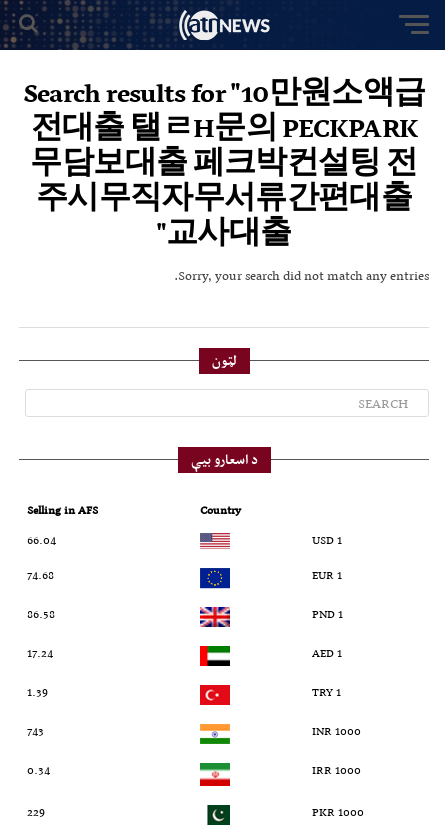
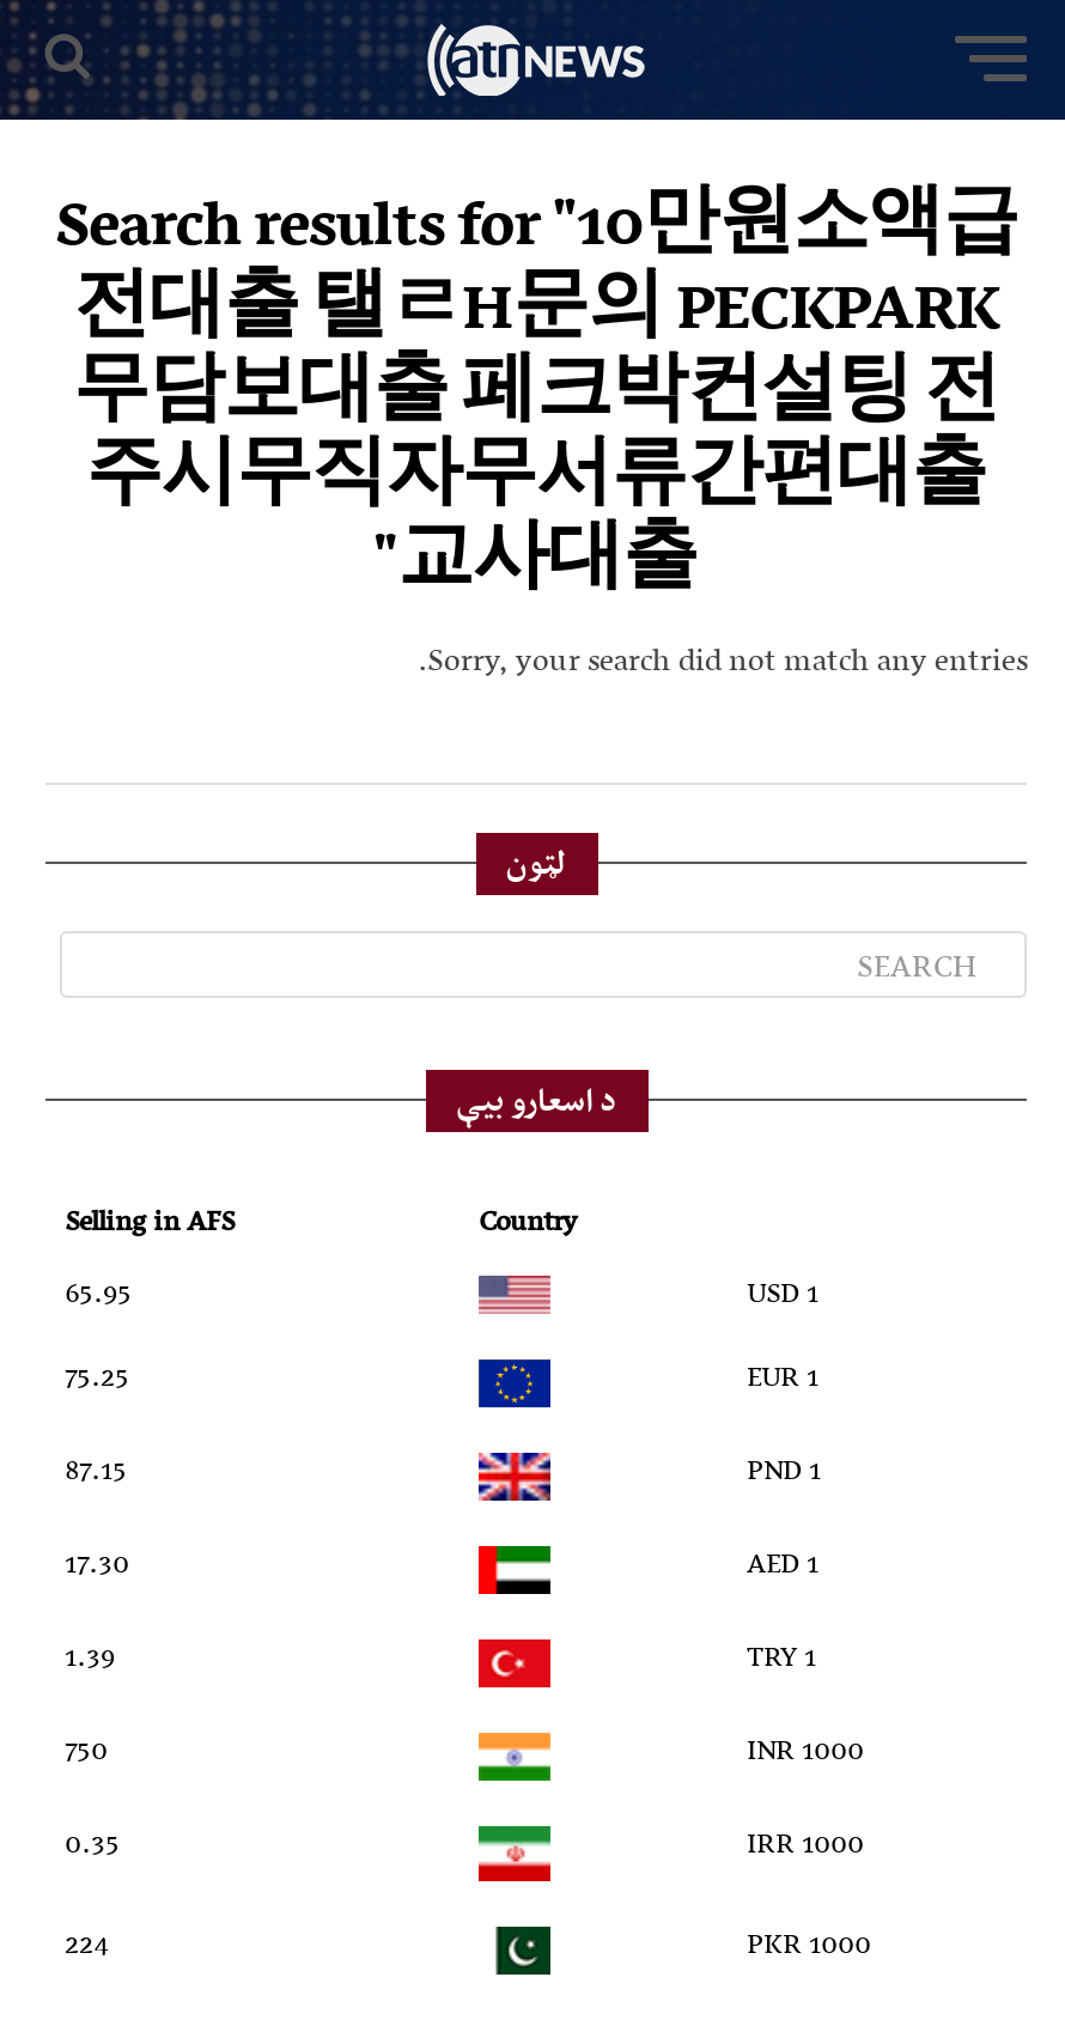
[27,530,56,550] 66.04 -> [65,1269,132,1317] 65.95
[27,565,54,585] 74.68 -> [65,1353,129,1401] 75.25
[27,604,55,624] 86.58 -> [65,1446,127,1494] 87.15
[27,643,53,663] 17.24 -> [65,1539,129,1587] 17.30
[27,721,44,741] 743 -> [65,1726,108,1774] 750
[27,760,50,780] 0.34 -> [65,1819,120,1867] 0.35
[27,802,45,822] 229 -> [65,1920,108,1968] 224

